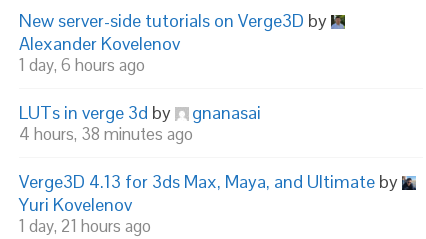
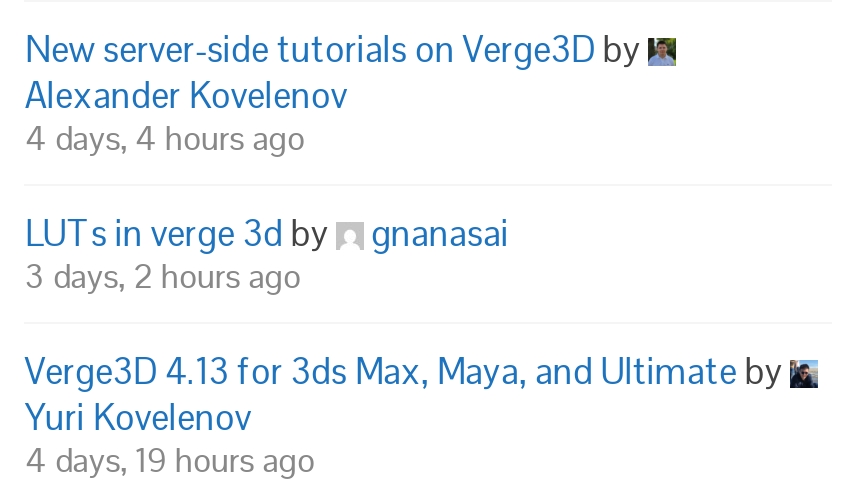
[19,54,145,76] 1 day, 6 hours ago -> [25,116,305,160] 4 days, 4 hours ago
[19,123,193,145] 4 hours, 38 minutes ago -> [25,254,301,298] 3 days, 2 hours ago
[19,215,151,237] 1 day, 21 hours ago -> [25,438,315,482] 4 days, 19 hours ago

